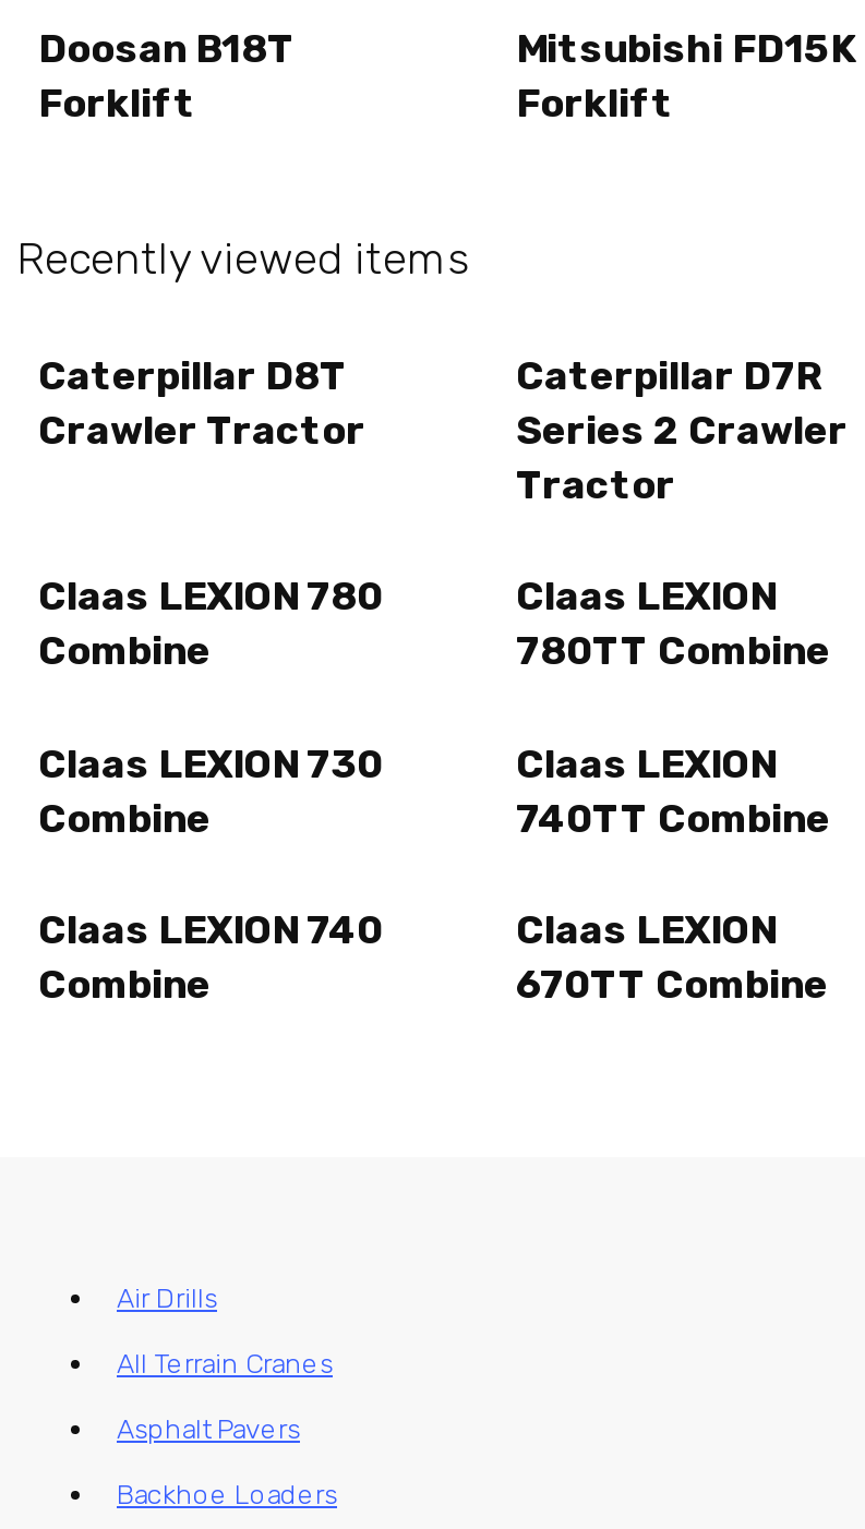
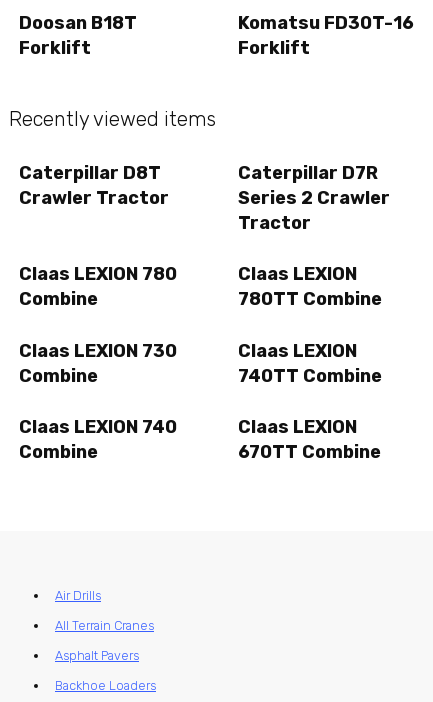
[516,24,856,72] Mitsubishi FD15K -> [238,12,414,34] Komatsu FD30T-16

